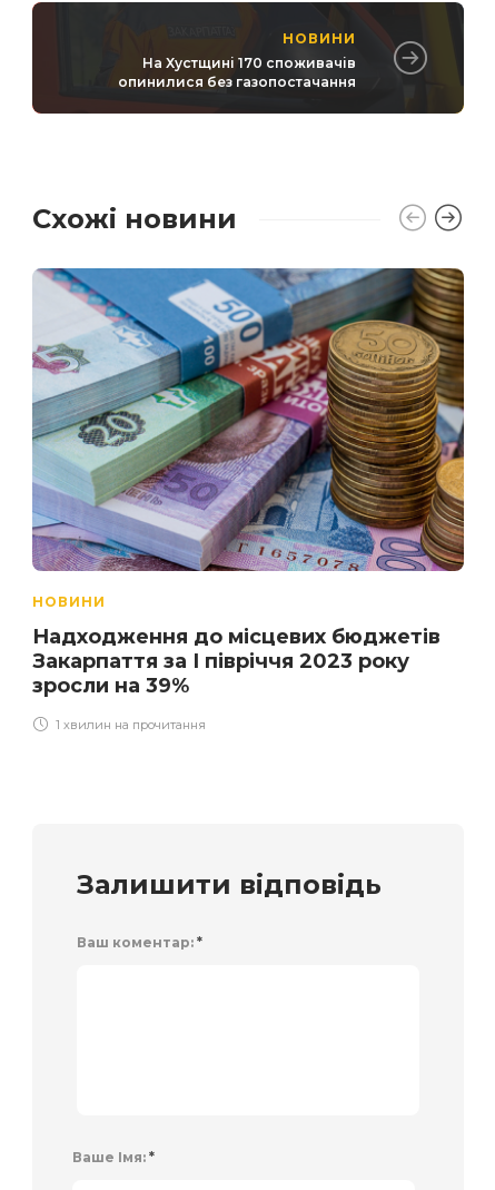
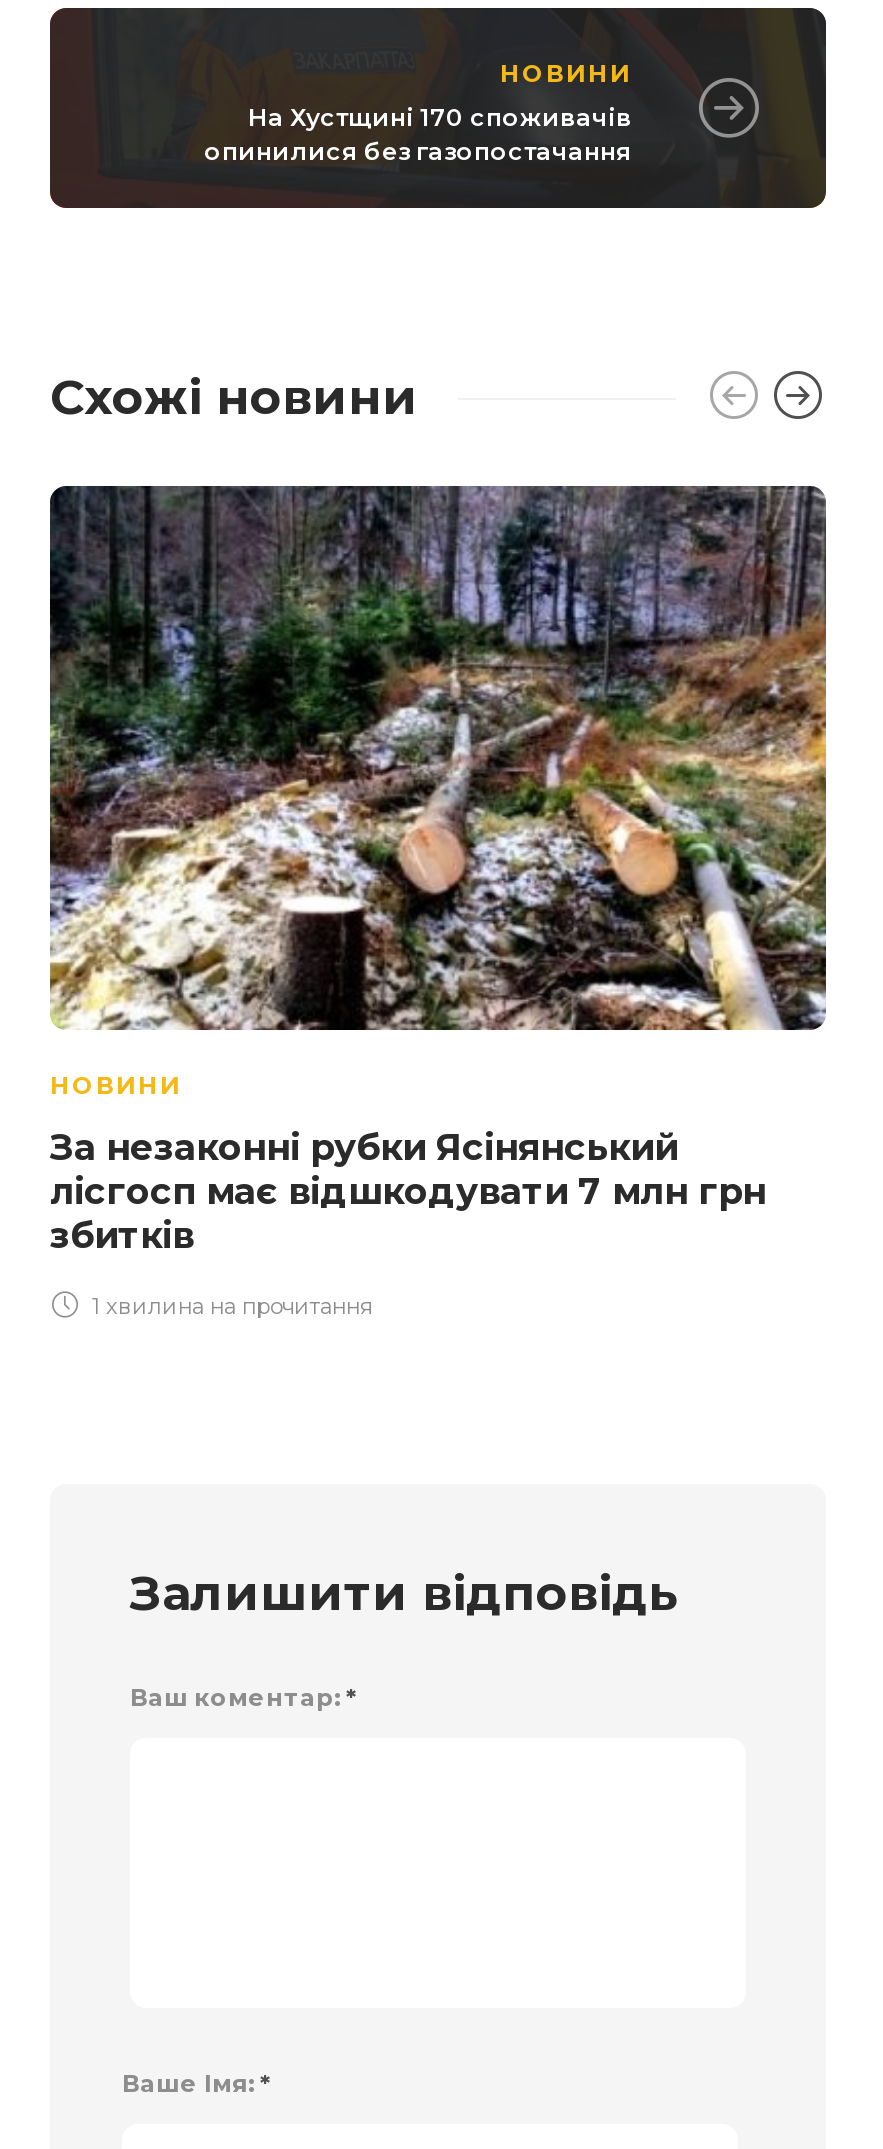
[31,267,465,572] [image] -> [48,484,828,1032] [image]
[32,624,440,698] Надходження до місцевих бюджетів | Закарпаття за І півріччя 2023 року | зросли на 39% -> [50,1126,766,1258] За незаконні рубки Ясінянський | лісгосп має відшкодувати 7 млн грн | збитків
[52,717,206,732] 1 хвилин на прочитання -> [86,1292,374,1320] 1 хвилина на прочитання

